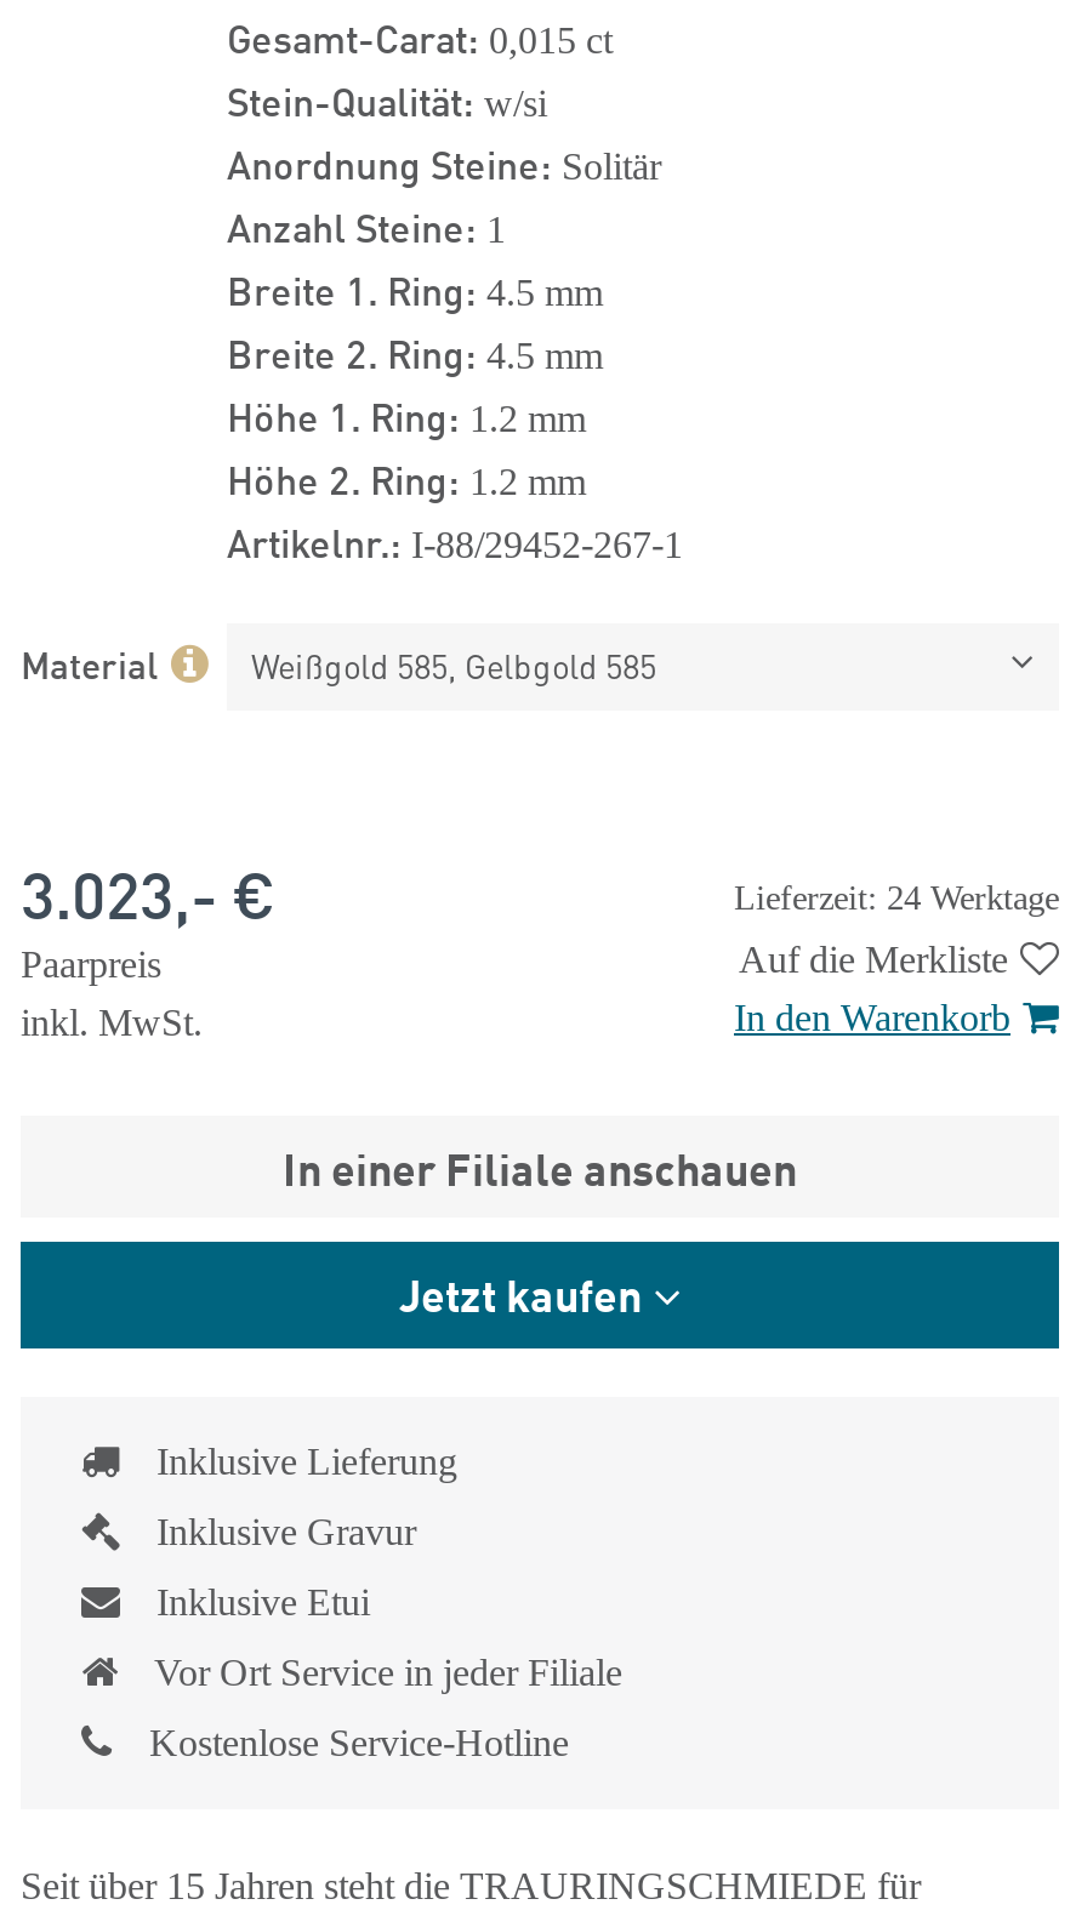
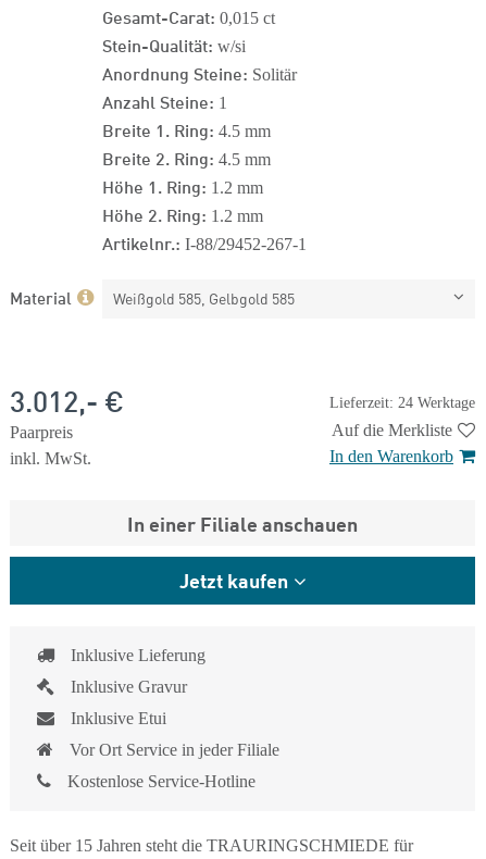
[21,842,275,934] 3.023,- € -> [10,377,124,419] 3.012,- €

